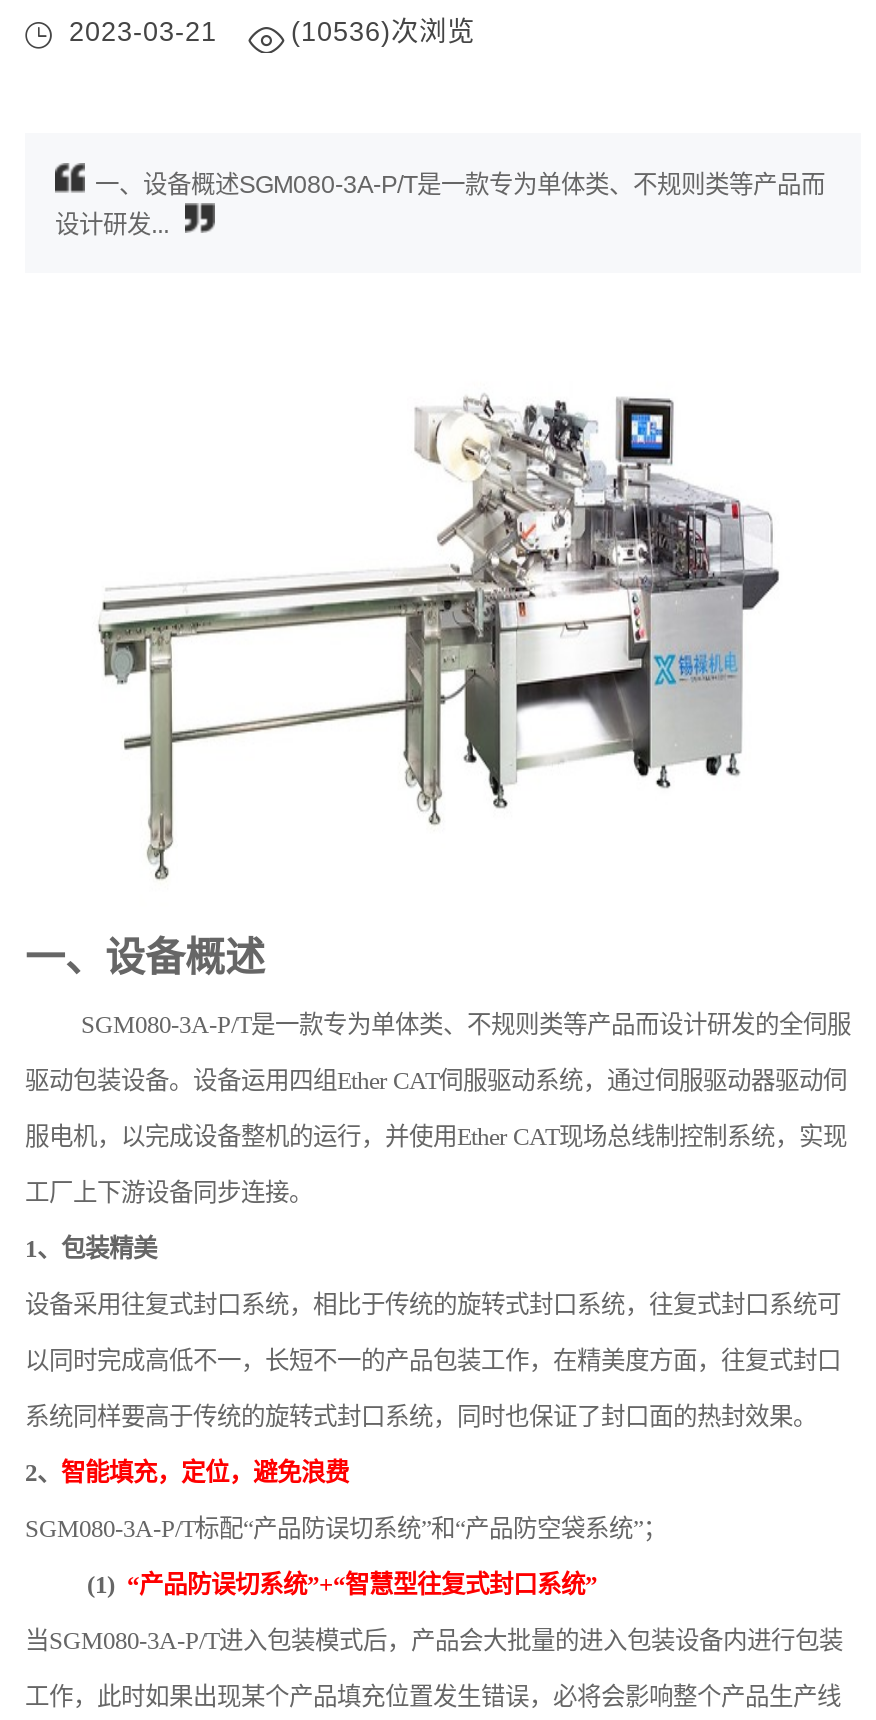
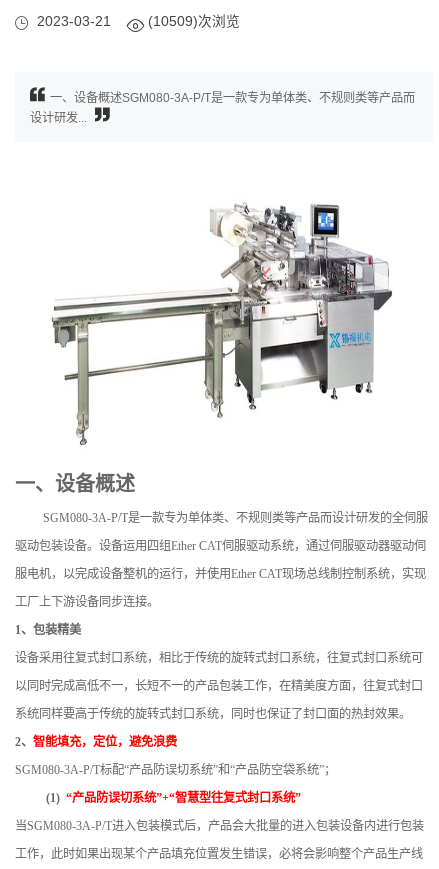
[291,17,475,47] (10536)次浏览 -> [148,14,240,29] (10509)次浏览

